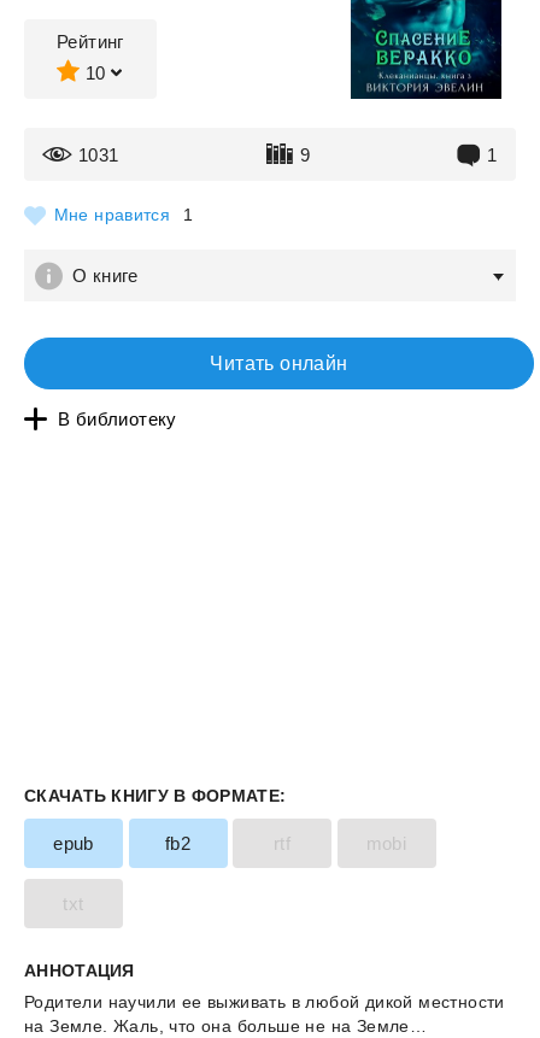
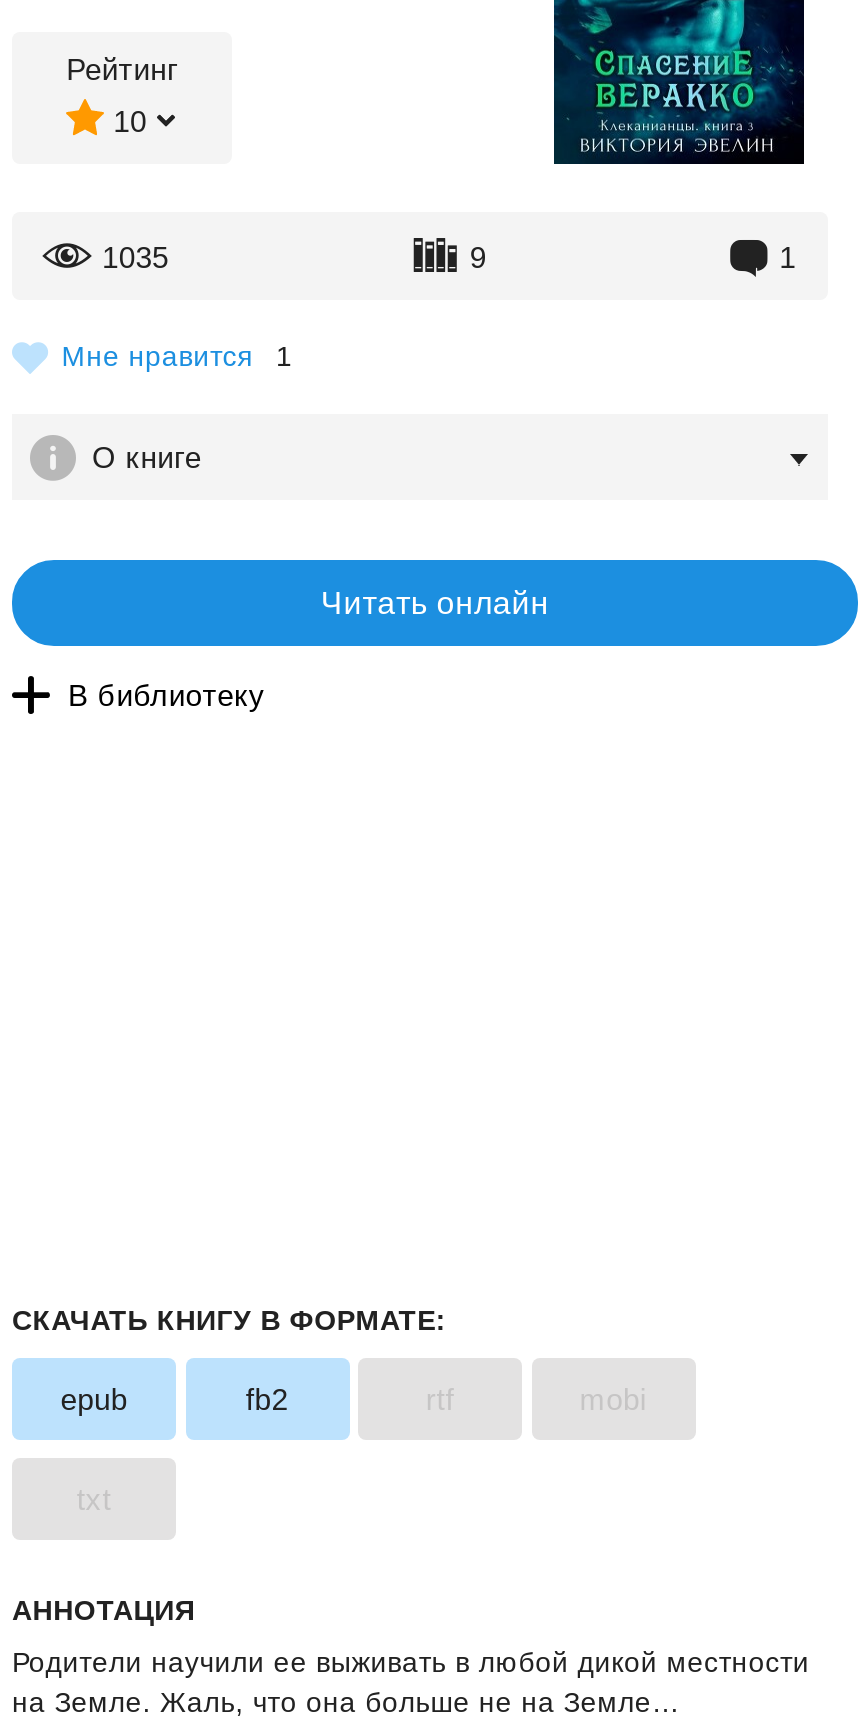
[78,145,119,165] 1031 -> [102,240,169,274] 1035

